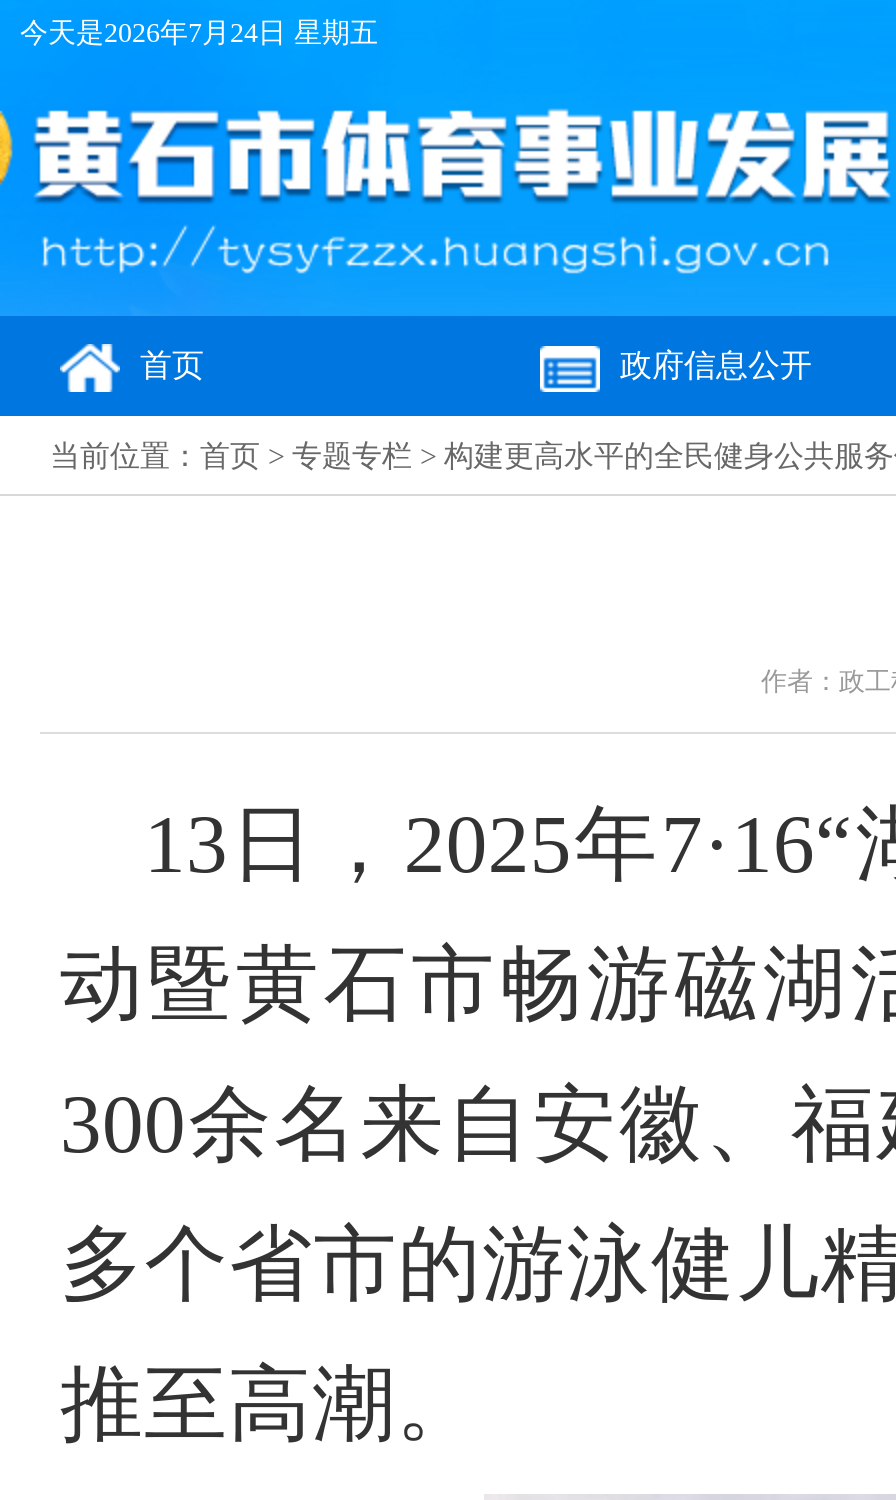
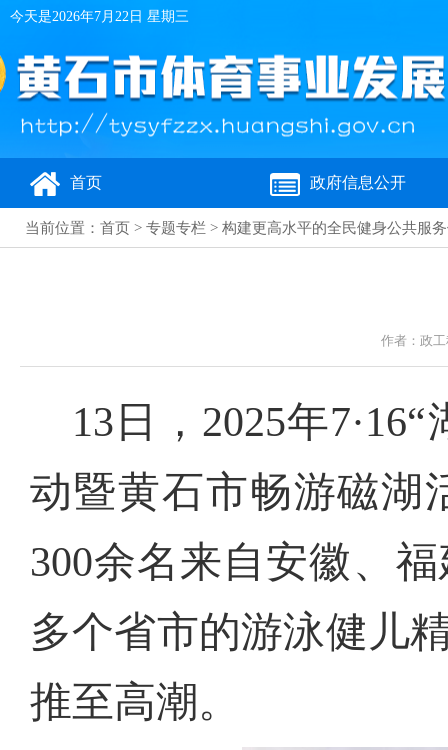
[20,18,378,48] 今天是2026年7月24日 星期五 -> [10,9,189,24] 今天是2026年7月22日 星期三

